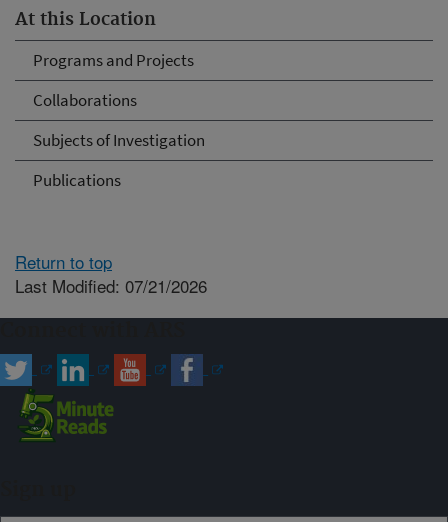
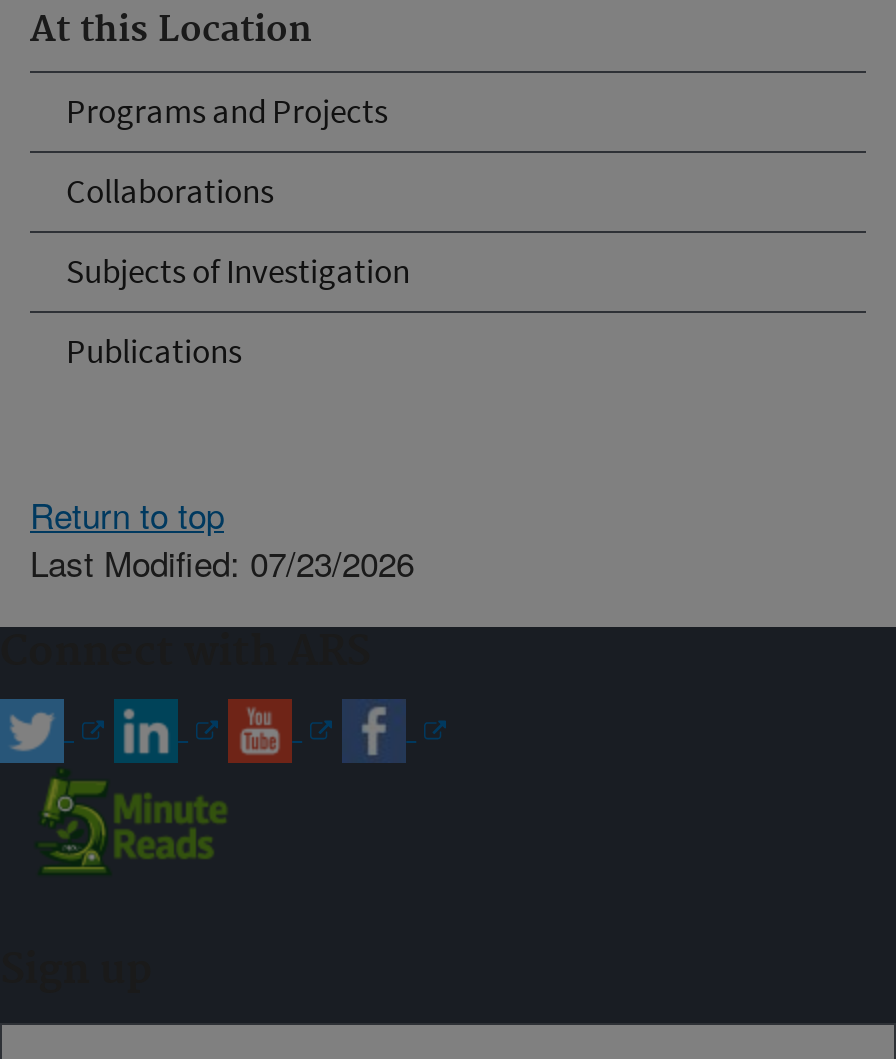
[15,272,207,297] Last Modified: 07/21/2026 -> [30,536,414,586] Last Modified: 07/23/2026

